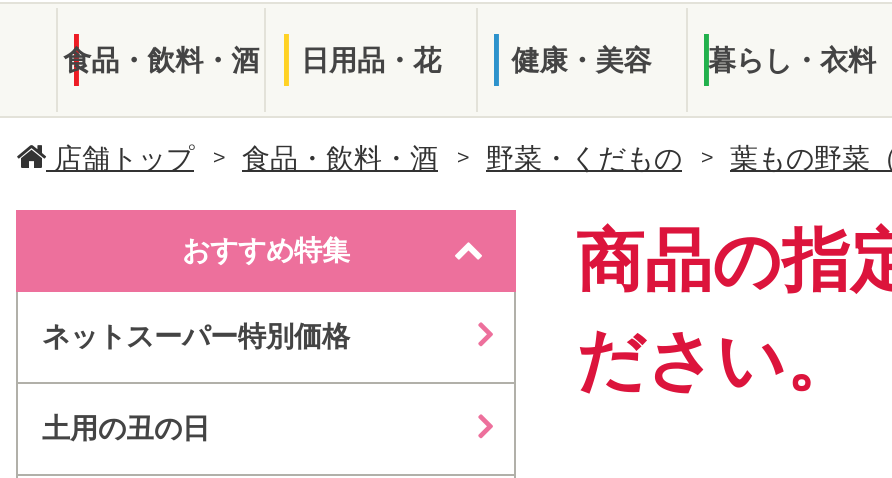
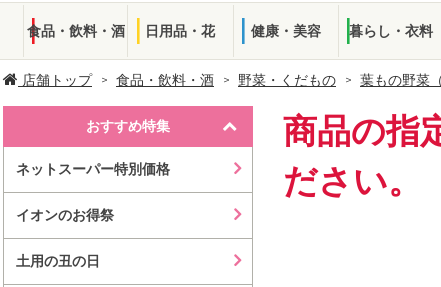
none -> [16,206,114,224] イオンのお得祭

